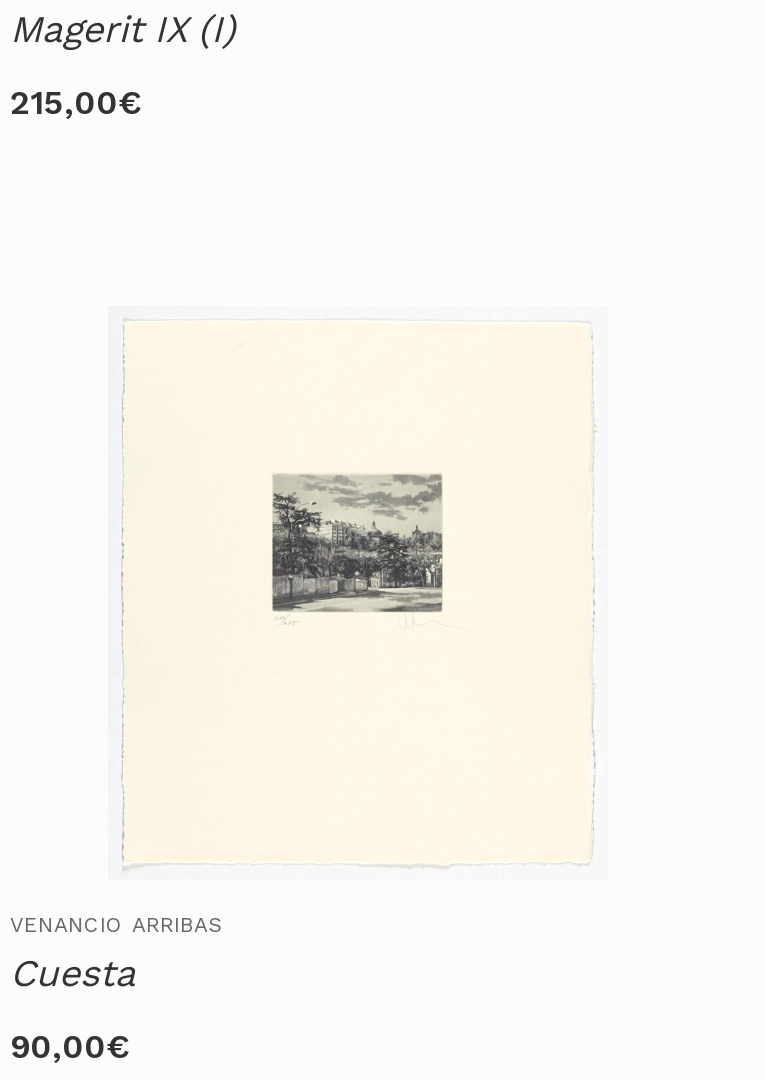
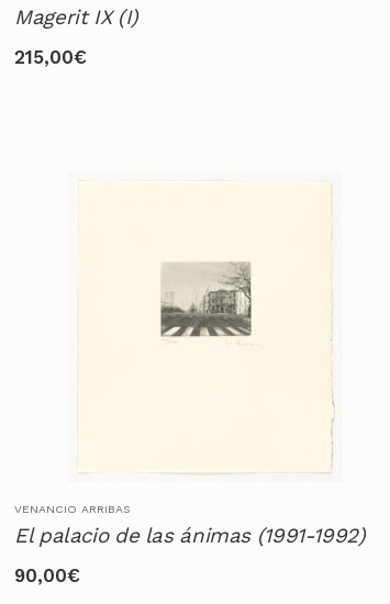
[270,473,444,613] [image] -> [158,261,252,337] [image]
[10,953,136,997] Cuesta -> [14,524,365,548] El palacio de las ánimas (1991-1992)

